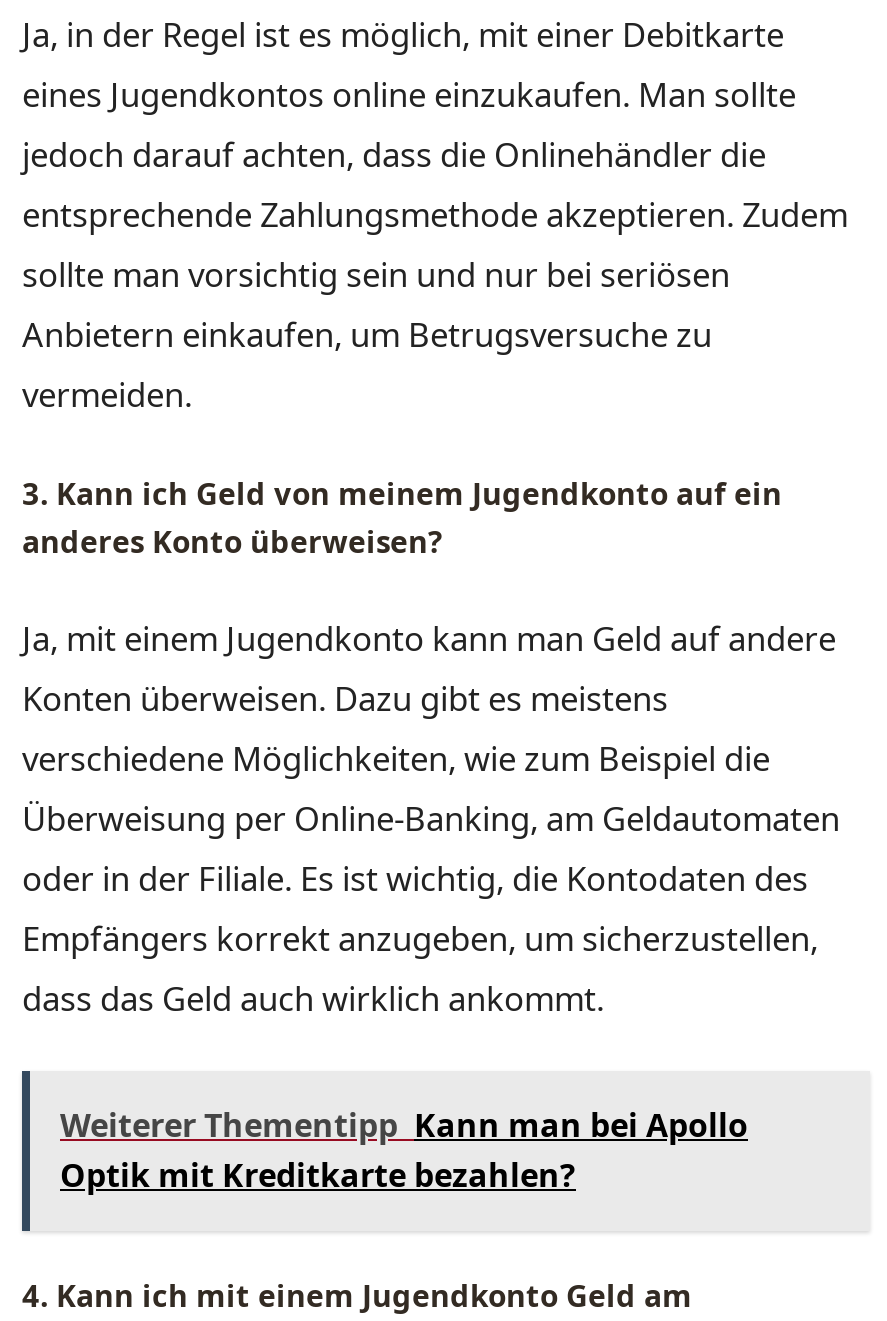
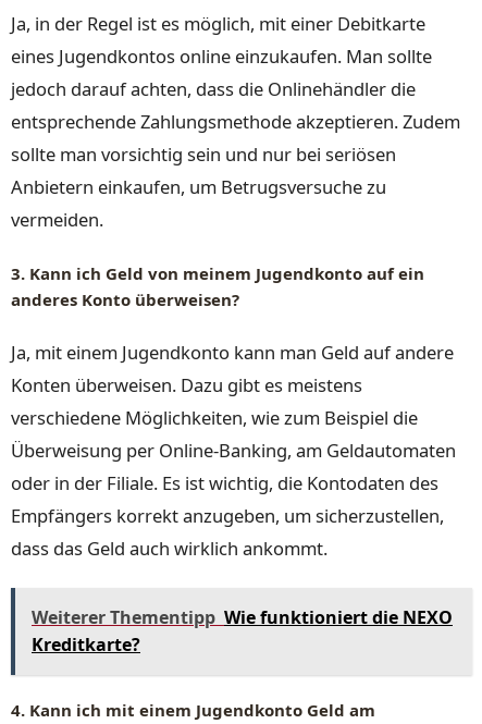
[60,1104,748,1198] Weiterer Thementipp Kann man bei Apollo | Optik mit Kreditkarte bezahlen? -> [32,606,453,657] Weiterer Thementipp Wie funktioniert die NEXO | Kreditkarte?

